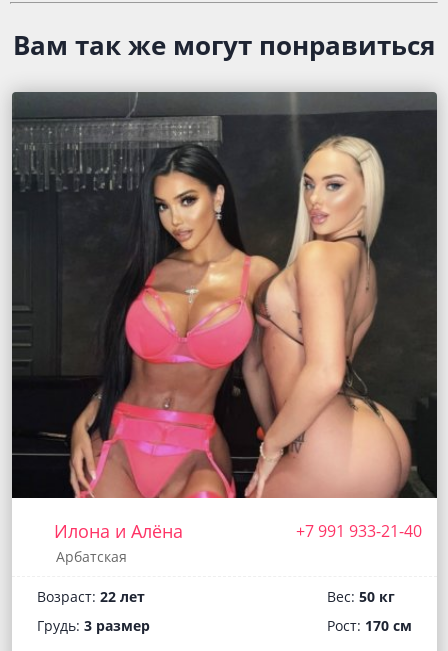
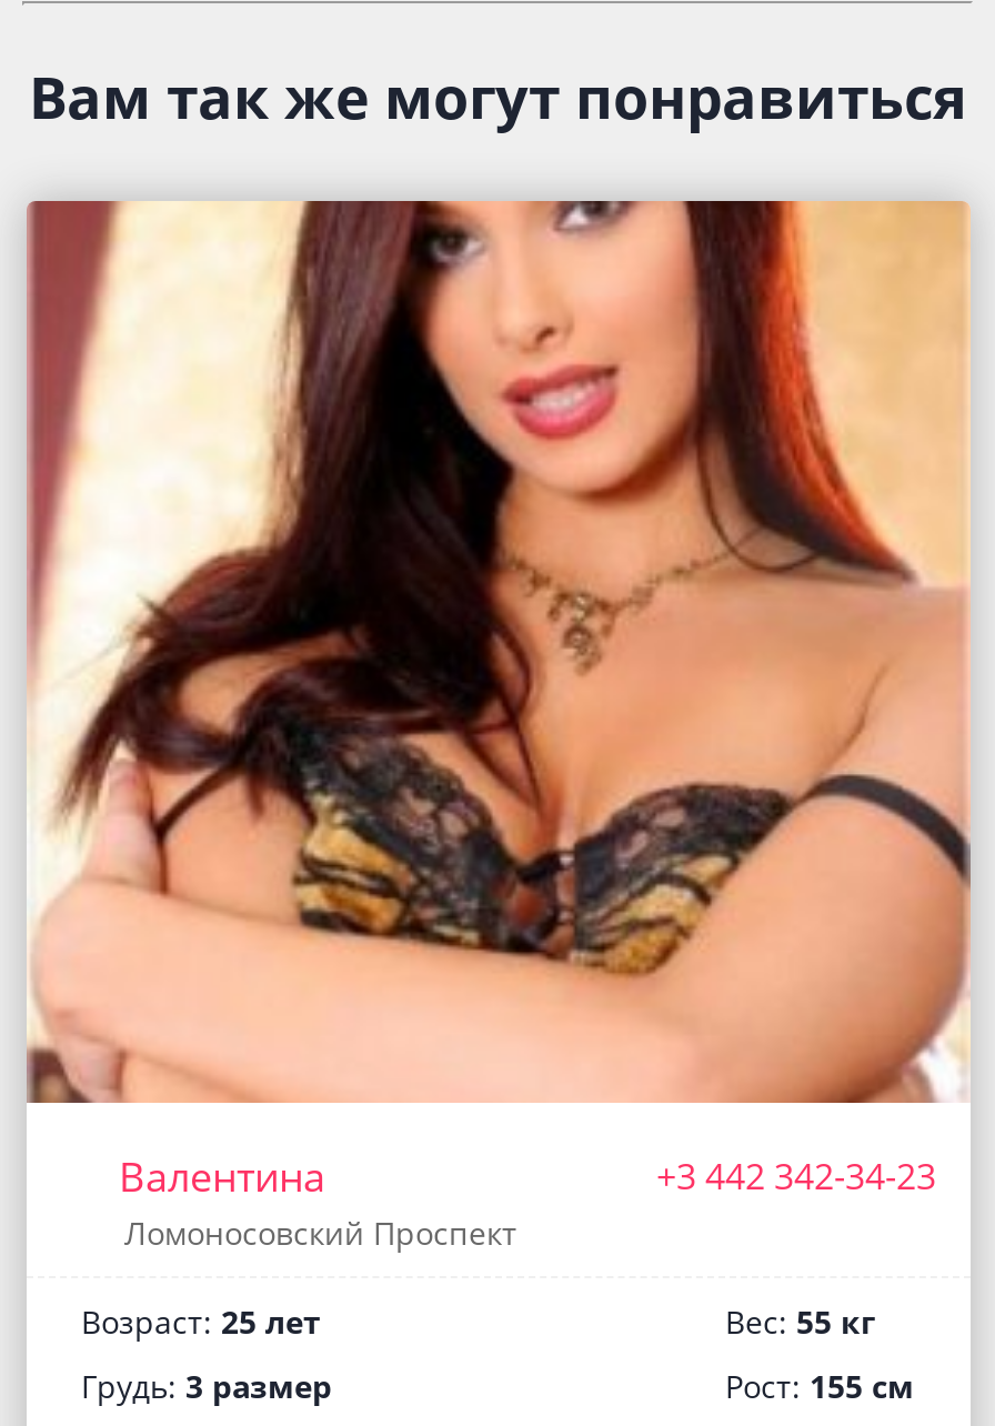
[11,91,438,566] [image] | Илона и Алёна | +7 991 933-21-40 | Арбатская -> [27,199,971,1254] [image] | Валентина | +3 442 342-34-23 | Ломоносовский Проспект
[36,587,144,606] Возраст: 22 лет -> [81,1301,321,1343] Возраст: 25 лет
[326,587,394,606] Вес: 50 кг -> [725,1301,876,1343] Вес: 55 кг
[326,616,411,635] Рост: 170 см -> [725,1365,914,1408] Рост: 155 см

